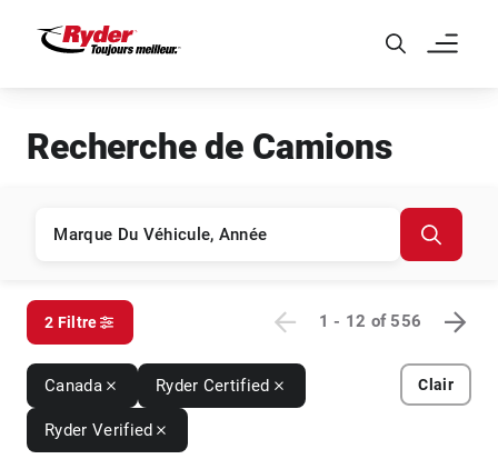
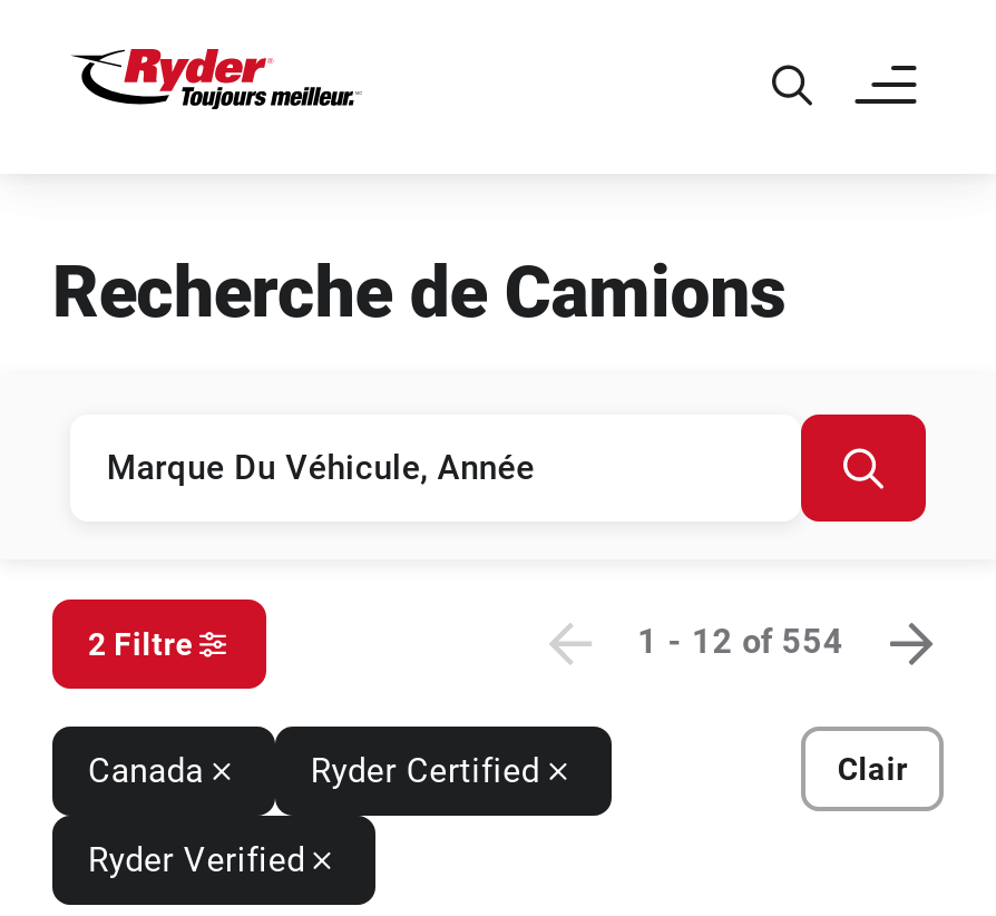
[319,312,422,332] 1 - 12 of 556 -> [638,622,844,663] 1 - 12 of 554

